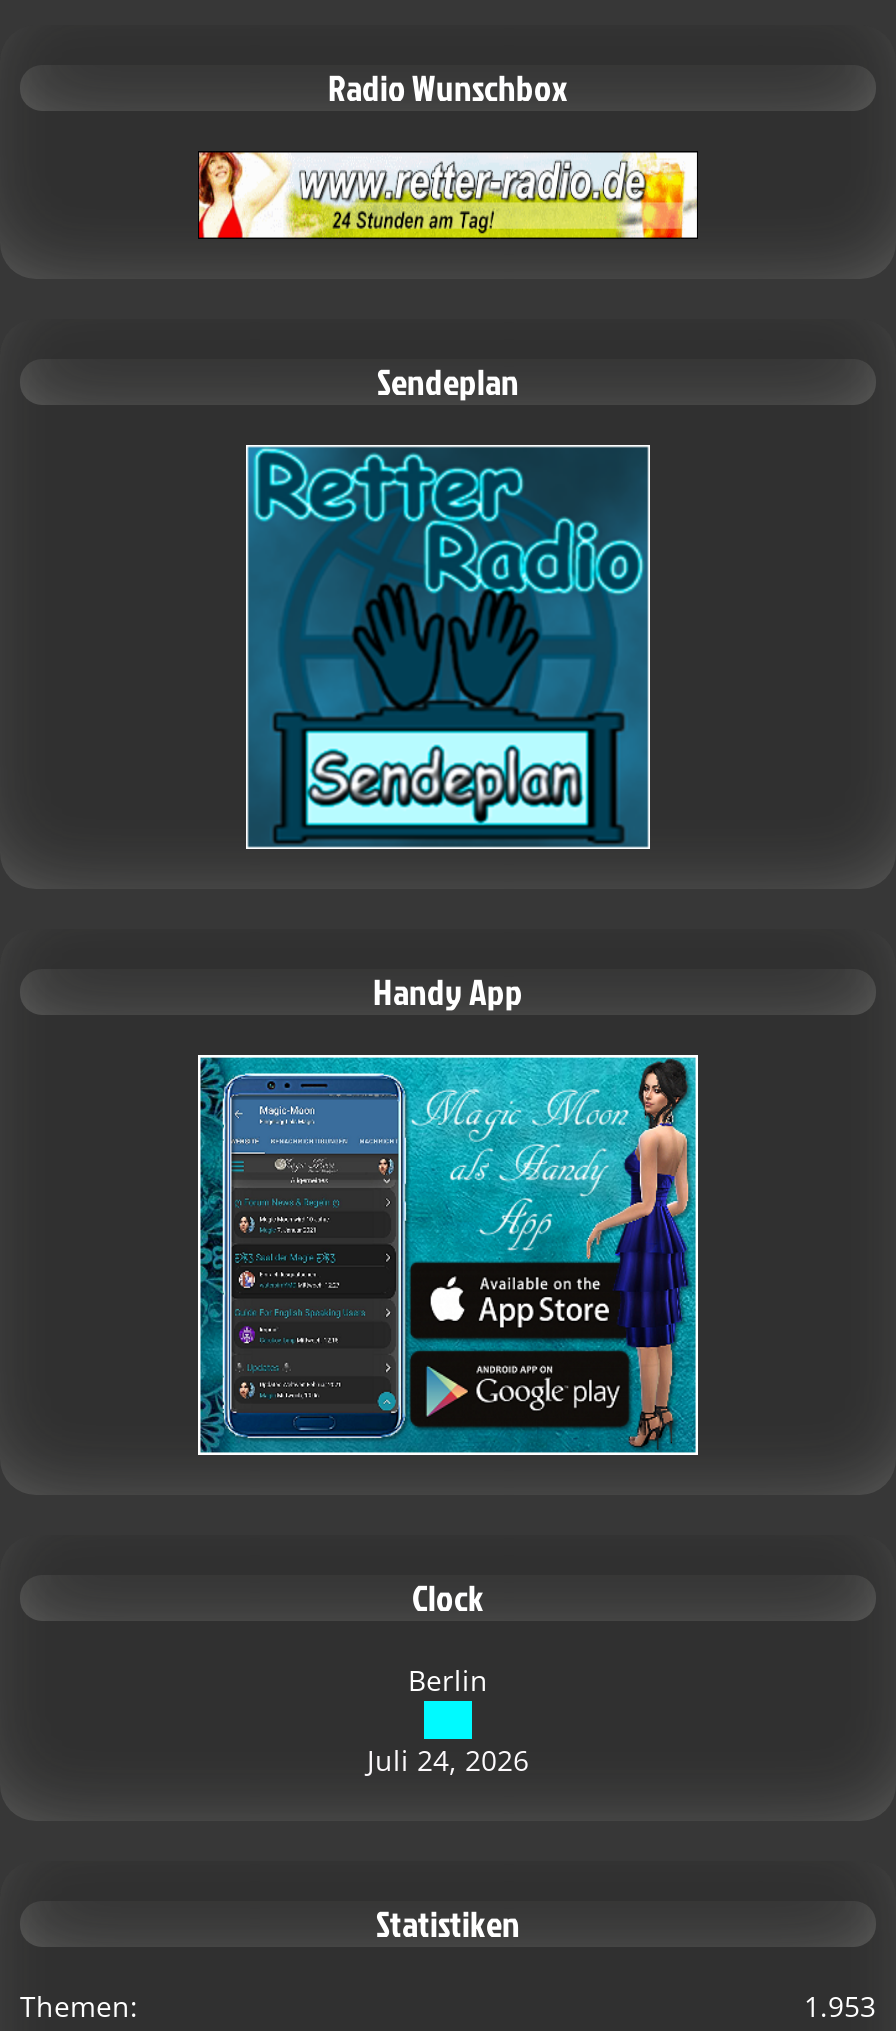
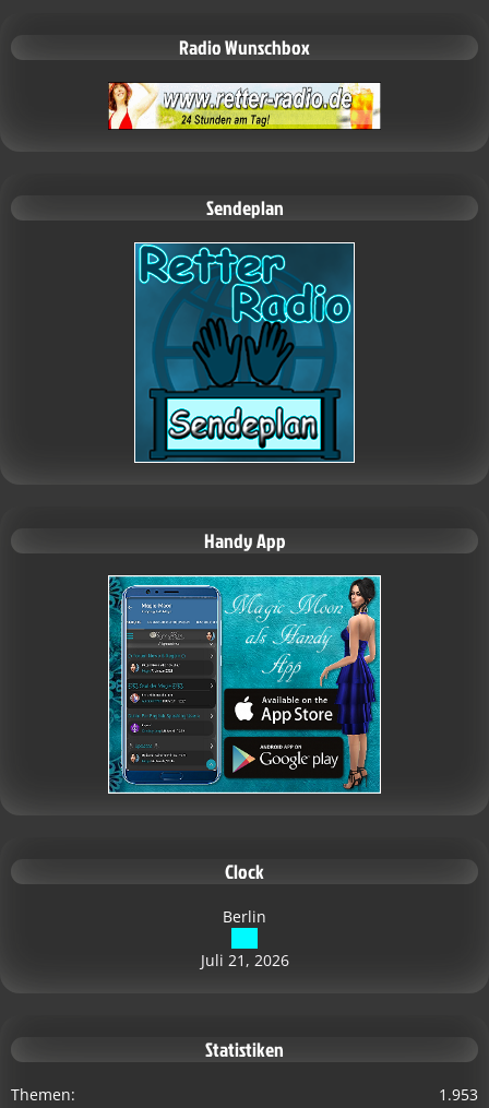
[367,1741,529,1779] Juli 24, 2026 -> [200,949,289,970] Juli 21, 2026

